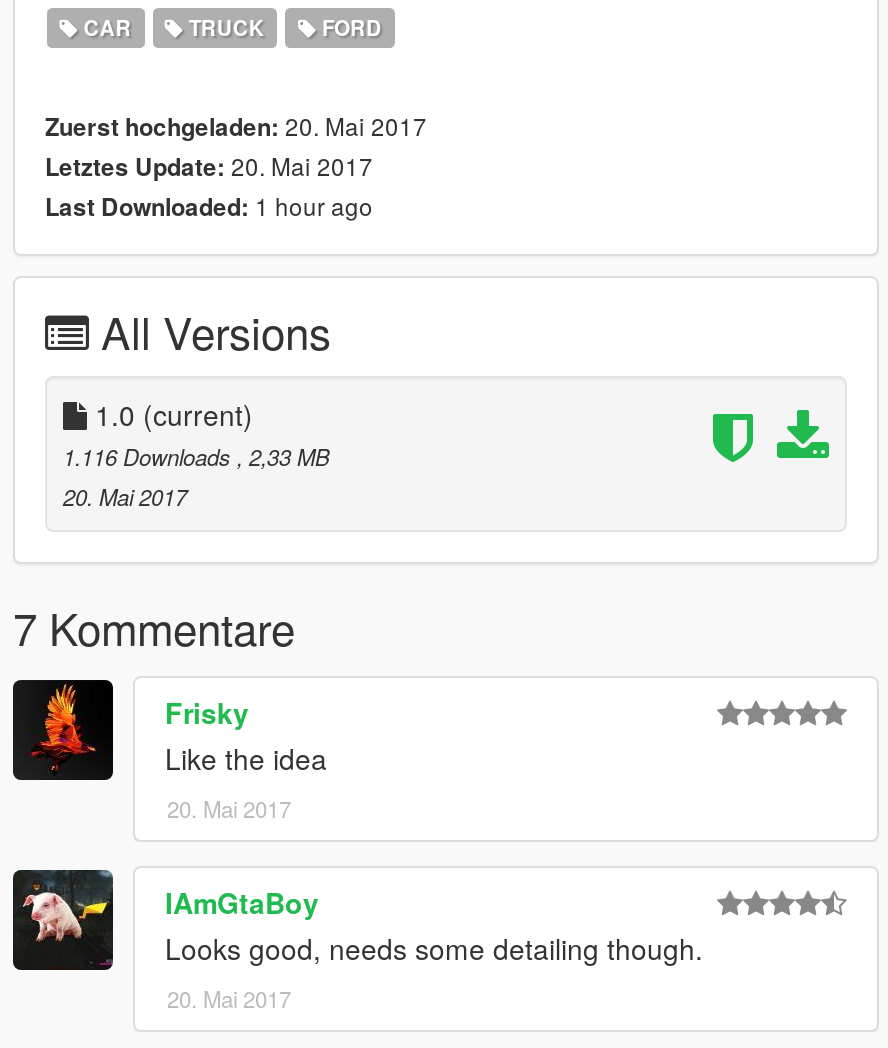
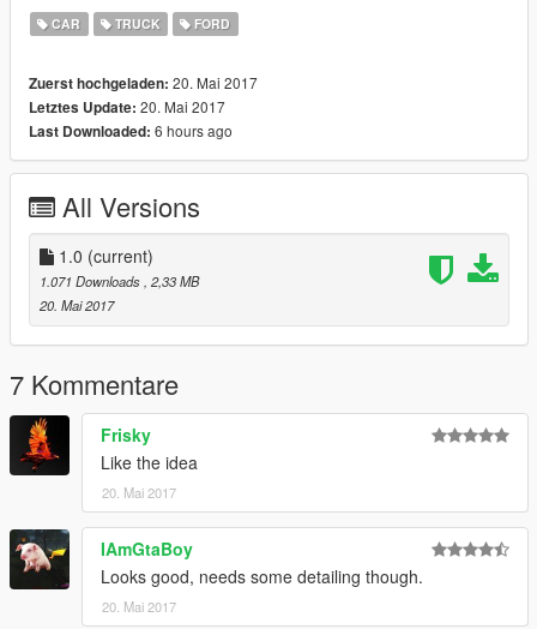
[45,188,373,224] Last Downloaded: 1 hour ago -> [29,120,233,142] Last Downloaded: 6 hours ago
[63,440,329,472] 1.116 Downloads, 2,33 MB -> [40,272,199,291] 1.071 Downloads, 2,33 MB

